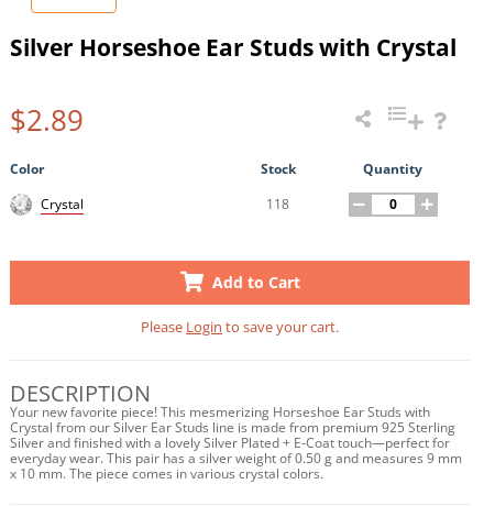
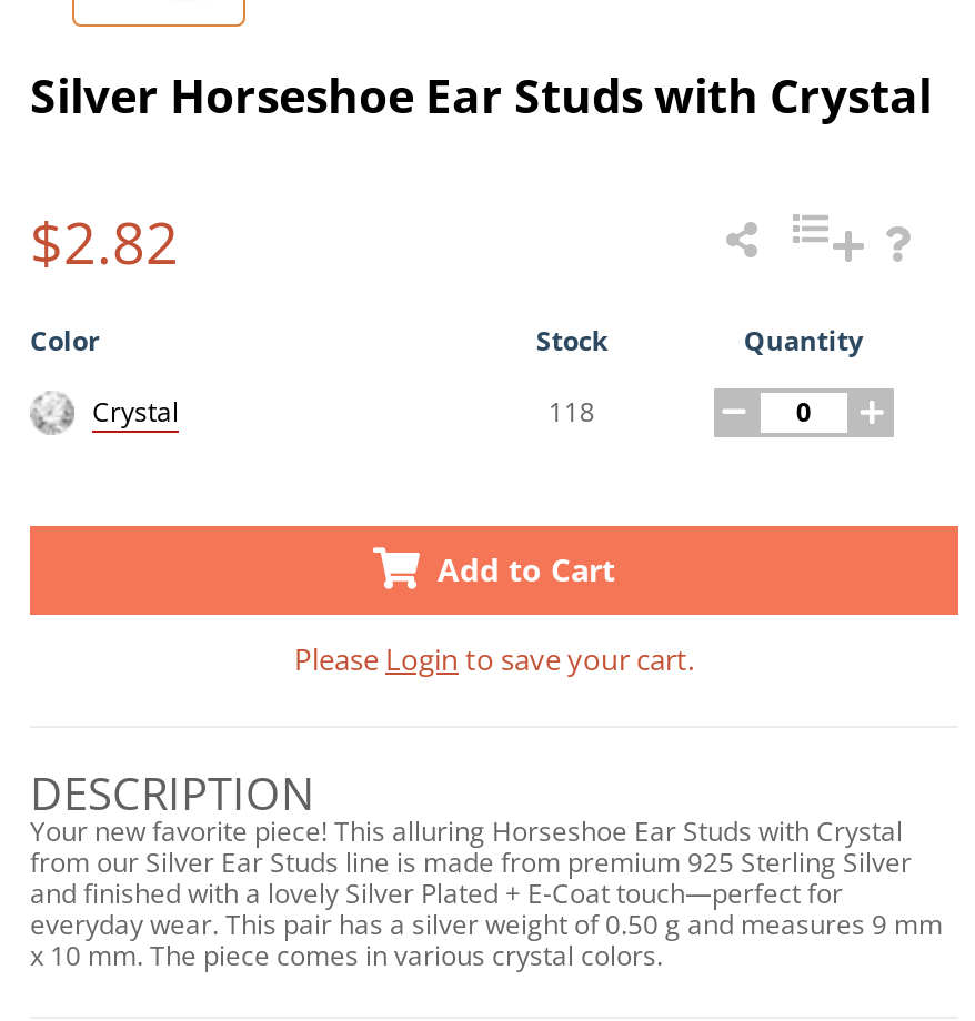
[10,100,84,139] $2.89 -> [30,201,179,281] $2.82
[10,402,455,452] Your new favorite piece! This mesmerizing Horseshoe Ear Studs with | Crystal from our Silver Ear Studs line is made from premium 925 Sterling | Silver and finished with a lovely Silver Plated + E-Coat touch—perfect for -> [30,811,912,911] Your new favorite piece! This alluring Horseshoe Ear Studs with Crystal | from our Silver Ear Studs line is made from premium 925 Sterling Silver | and finished with a lovely Silver Plated + E-Coat touch—perfect for

